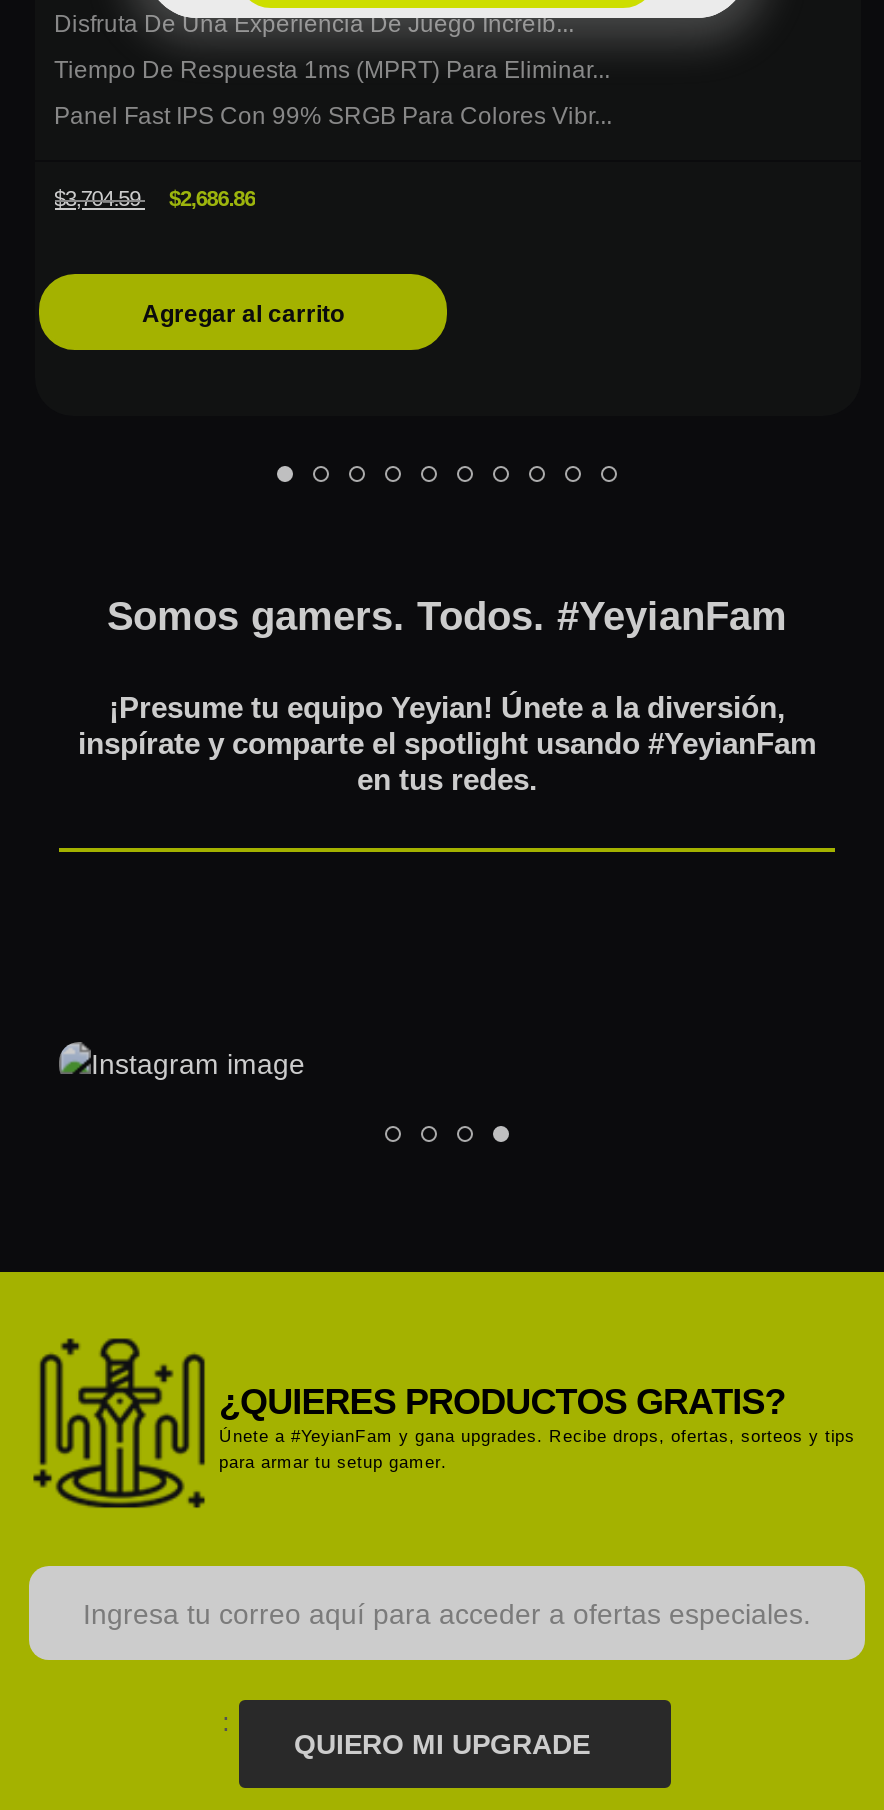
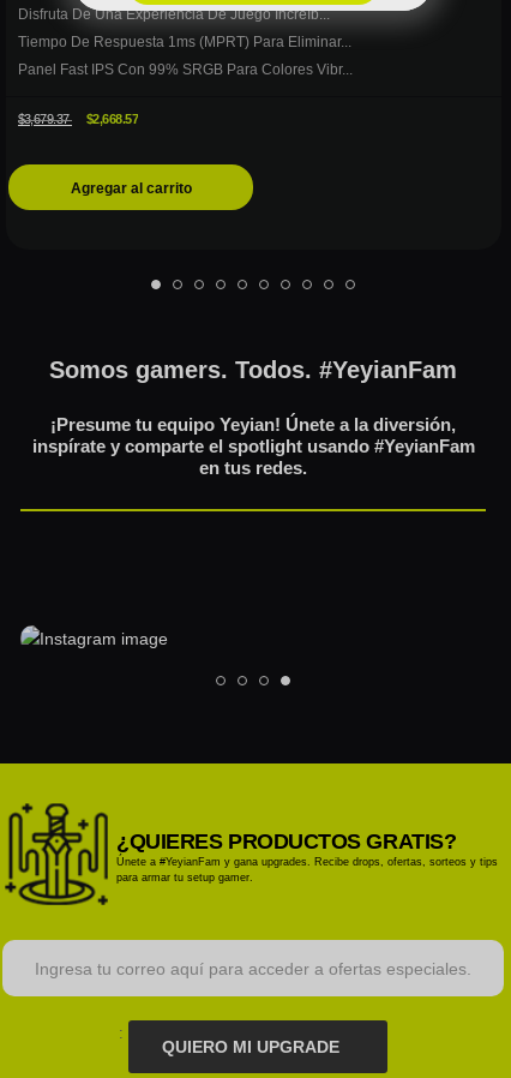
[54,186,145,210] $3,704.59 -> [17,112,72,126] $3,679.37
[169,186,255,210] $2,686.86 -> [86,112,138,126] $2,668.57

